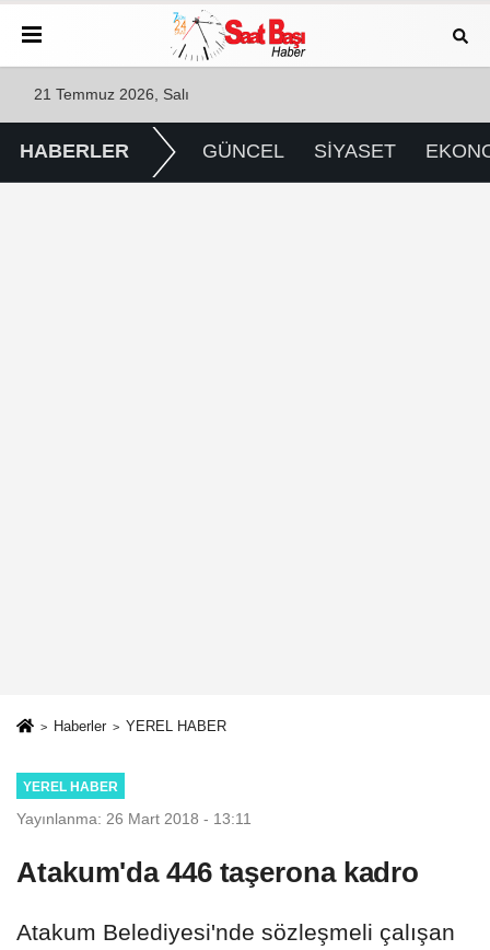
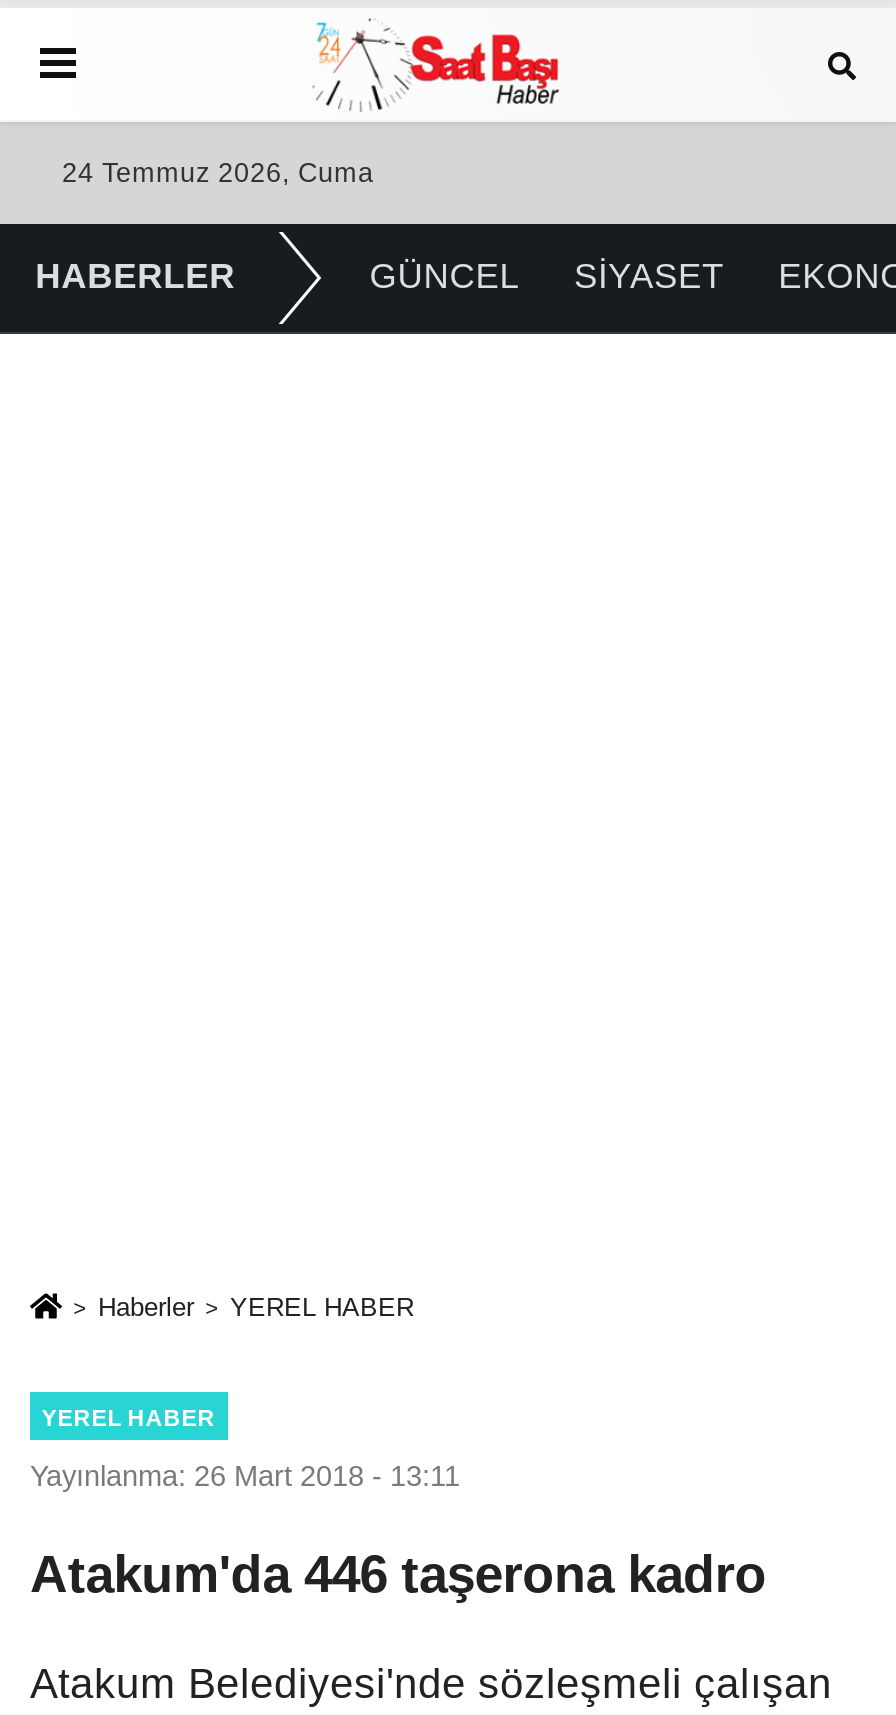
[34,86,189,103] 21 Temmuz 2026, Salı -> [62,158,374,188] 24 Temmuz 2026, Cuma

